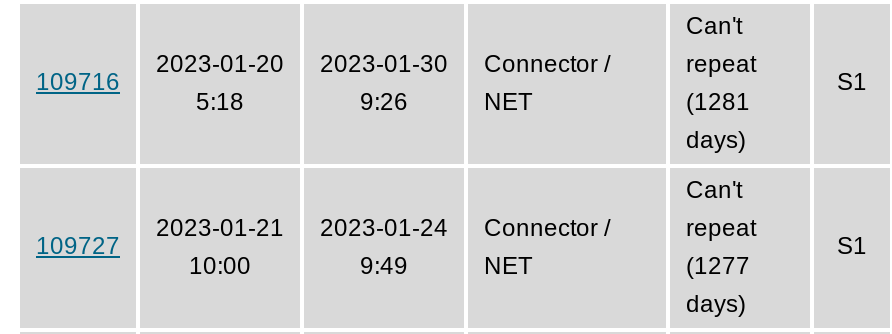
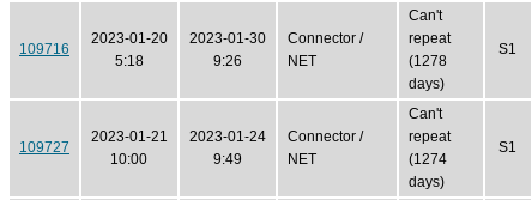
[686,88,750,116] (1281 -> [409,53,447,69] (1278
[686,252,750,280] (1277 -> [409,151,447,168] (1274

